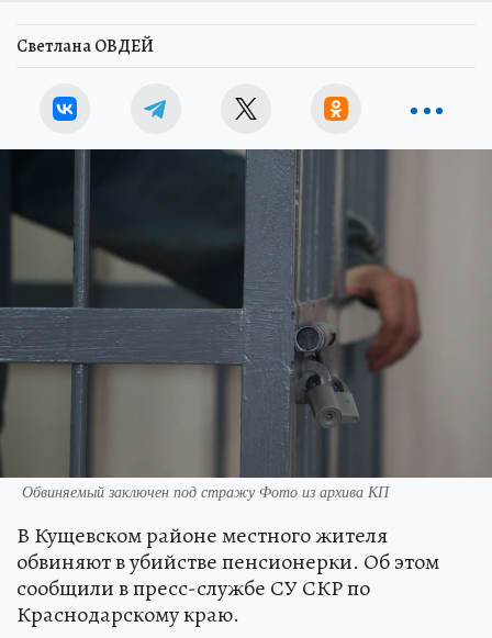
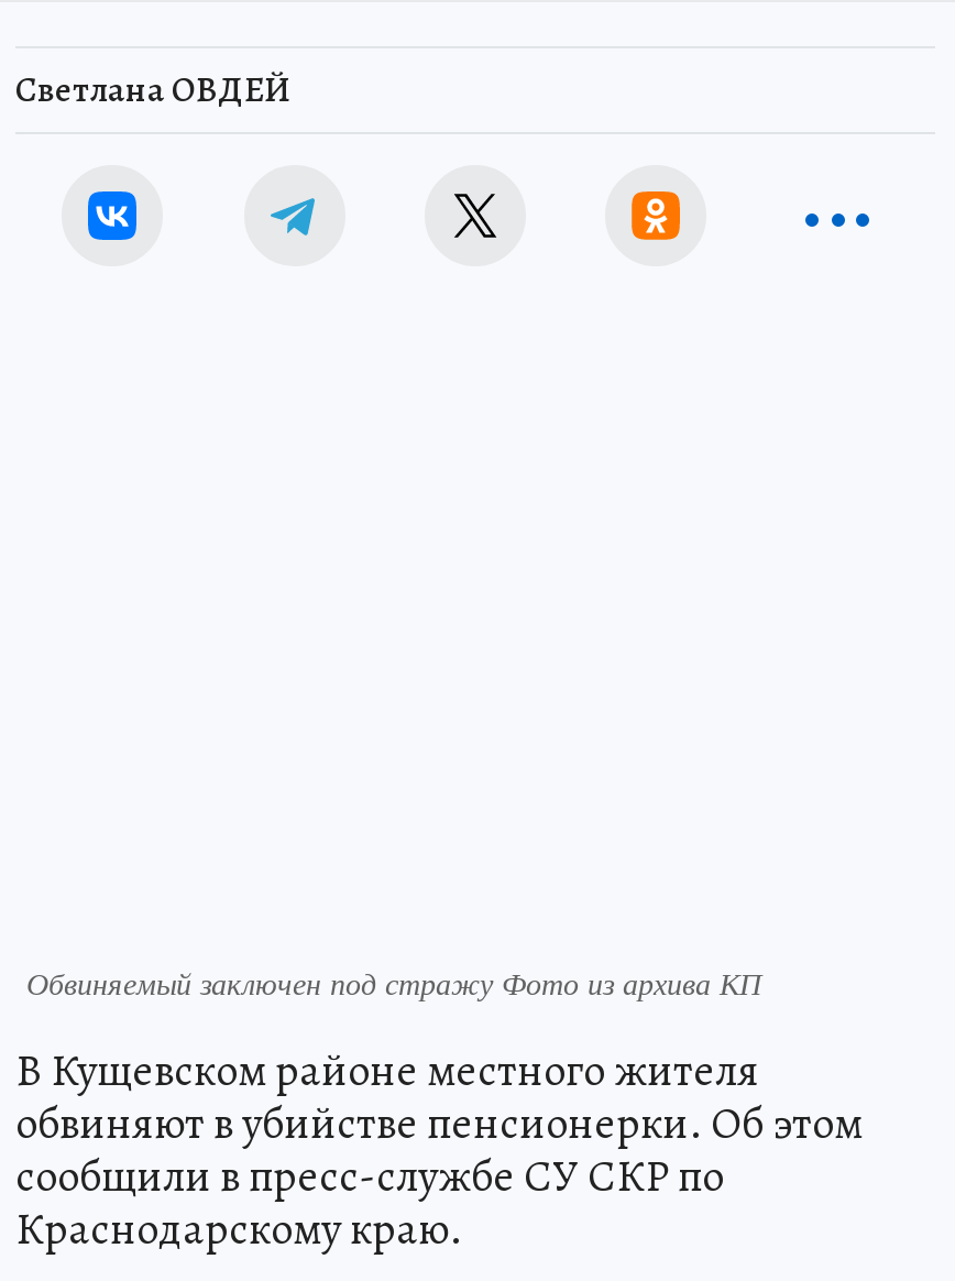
[3,148,489,479] [image] -> none

